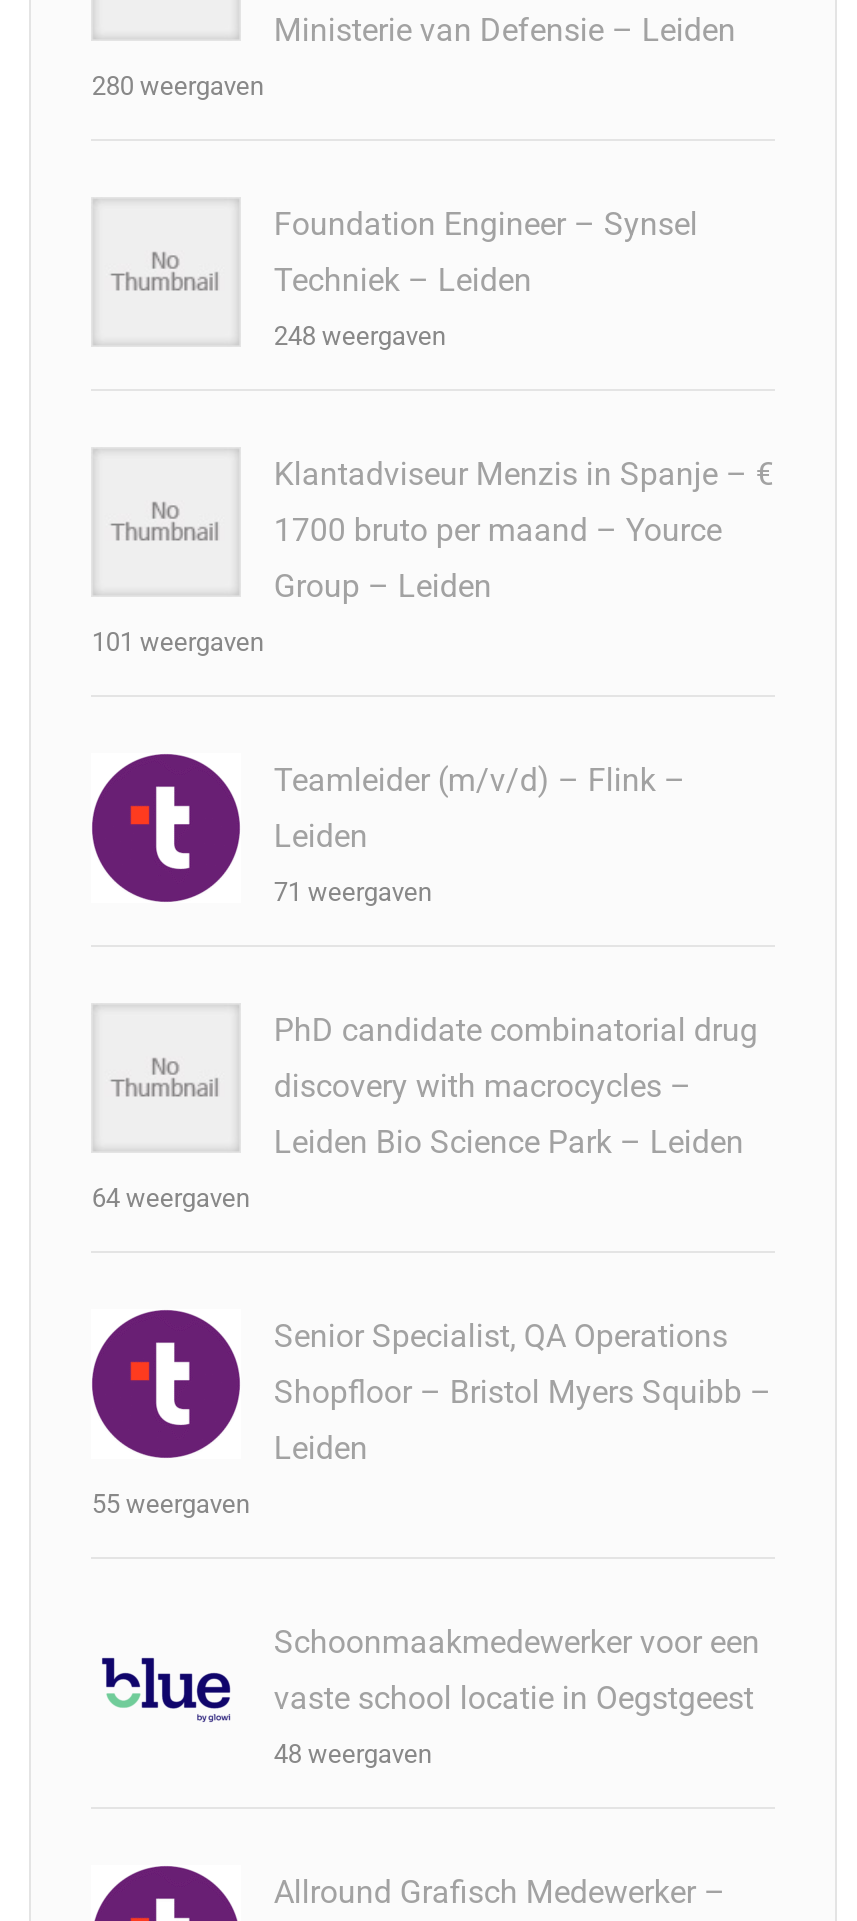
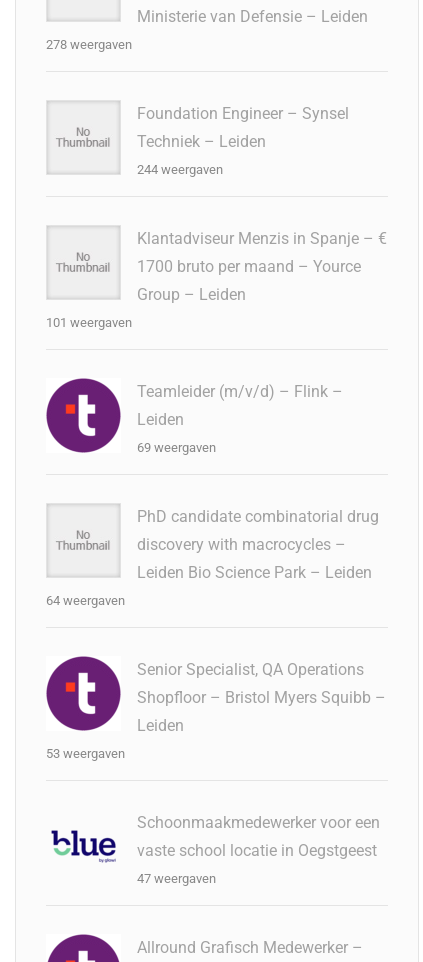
[92,71,264,101] 280 weergaven -> [46,37,132,52] 278 weergaven
[274,321,446,351] 248 weergaven -> [137,162,223,177] 244 weergaven
[274,877,432,907] 71 weergaven -> [137,440,216,455] 69 weergaven
[92,1489,250,1519] 55 weergaven -> [46,746,125,761] 53 weergaven
[274,1739,432,1769] 48 weergaven -> [137,871,216,886] 47 weergaven

